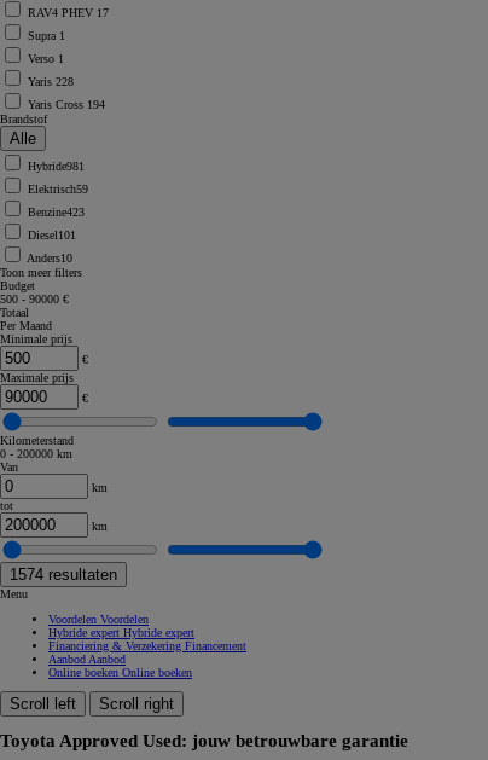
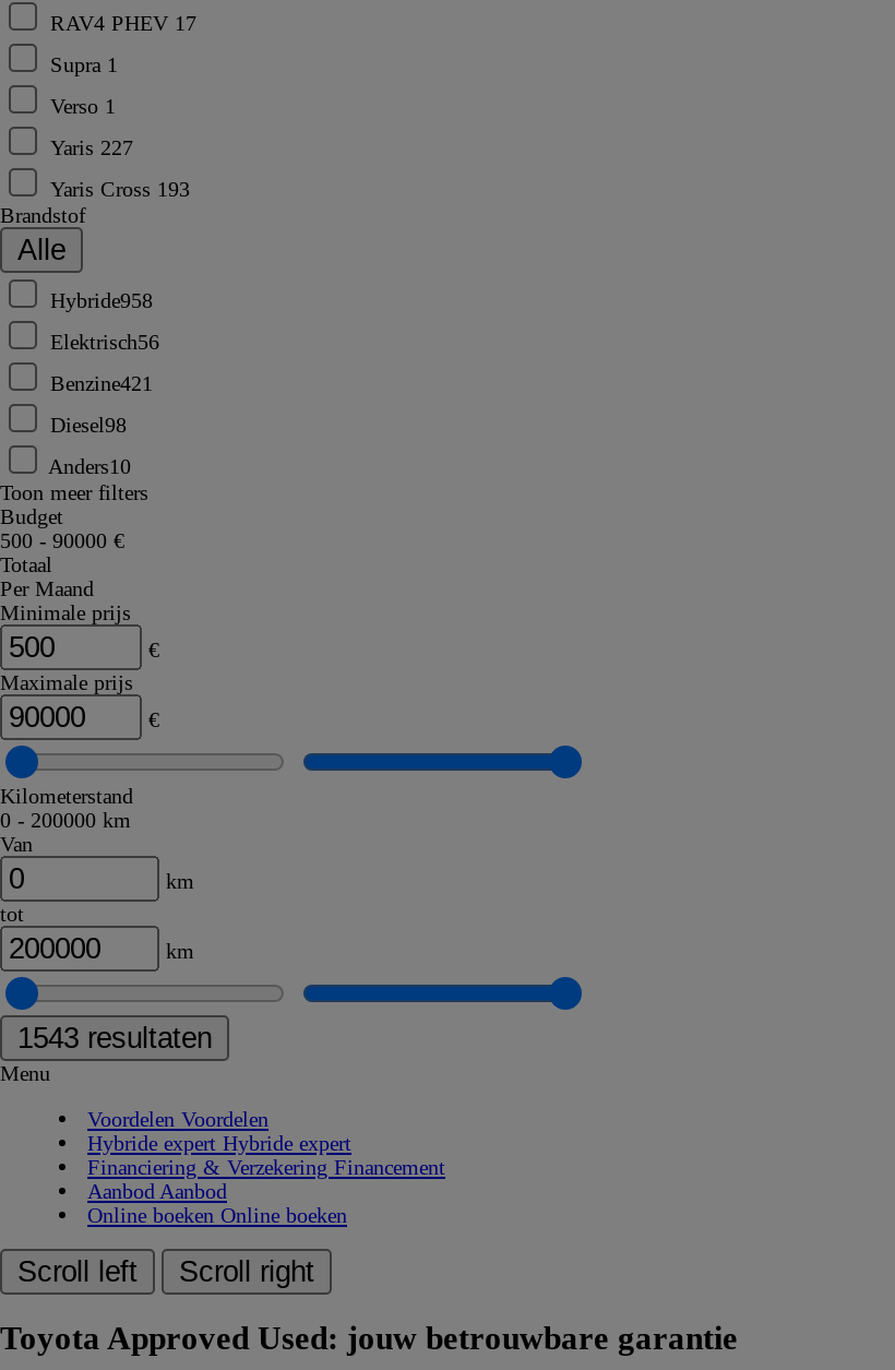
[28,75,74,88] Yaris 228 -> [50,135,133,159] Yaris 227
[28,98,105,111] Yaris Cross 194 -> [50,176,190,200] Yaris Cross 193
[28,159,85,173] Hybride981 -> [50,288,153,312] Hybride958
[28,182,88,195] Elektrisch59 -> [50,329,159,353] Elektrisch56
[28,205,85,218] Benzine423 -> [50,371,153,395] Benzine421
[28,228,76,241] Diesel101 -> [50,412,127,436] Diesel98
[10,565,117,583] 1574 resultaten -> [17,1021,212,1054] 1543 resultaten

